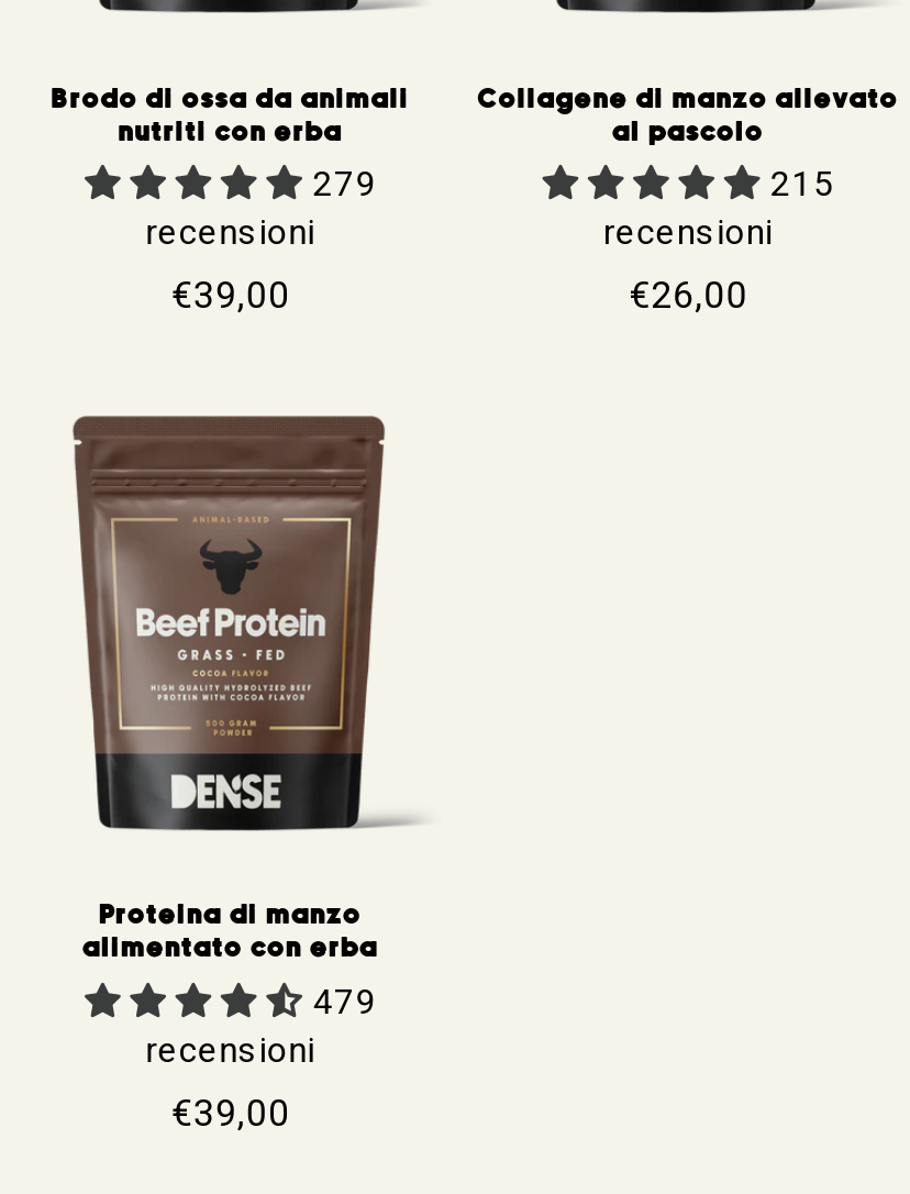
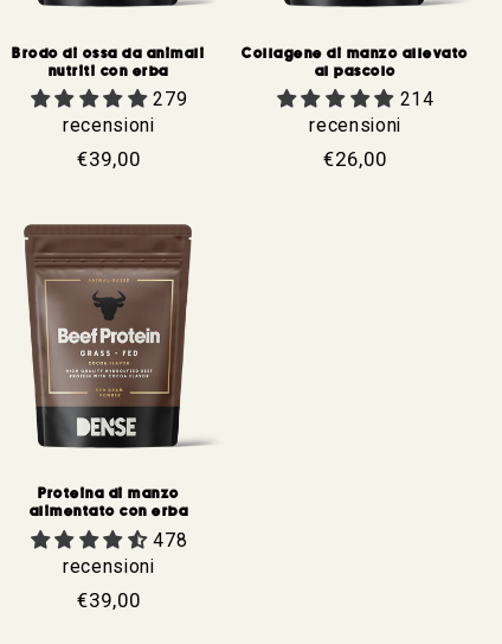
[771,162,834,204] 215 -> [400,88,434,110] 214
[313,980,376,1022] 479 -> [153,528,187,551] 478

